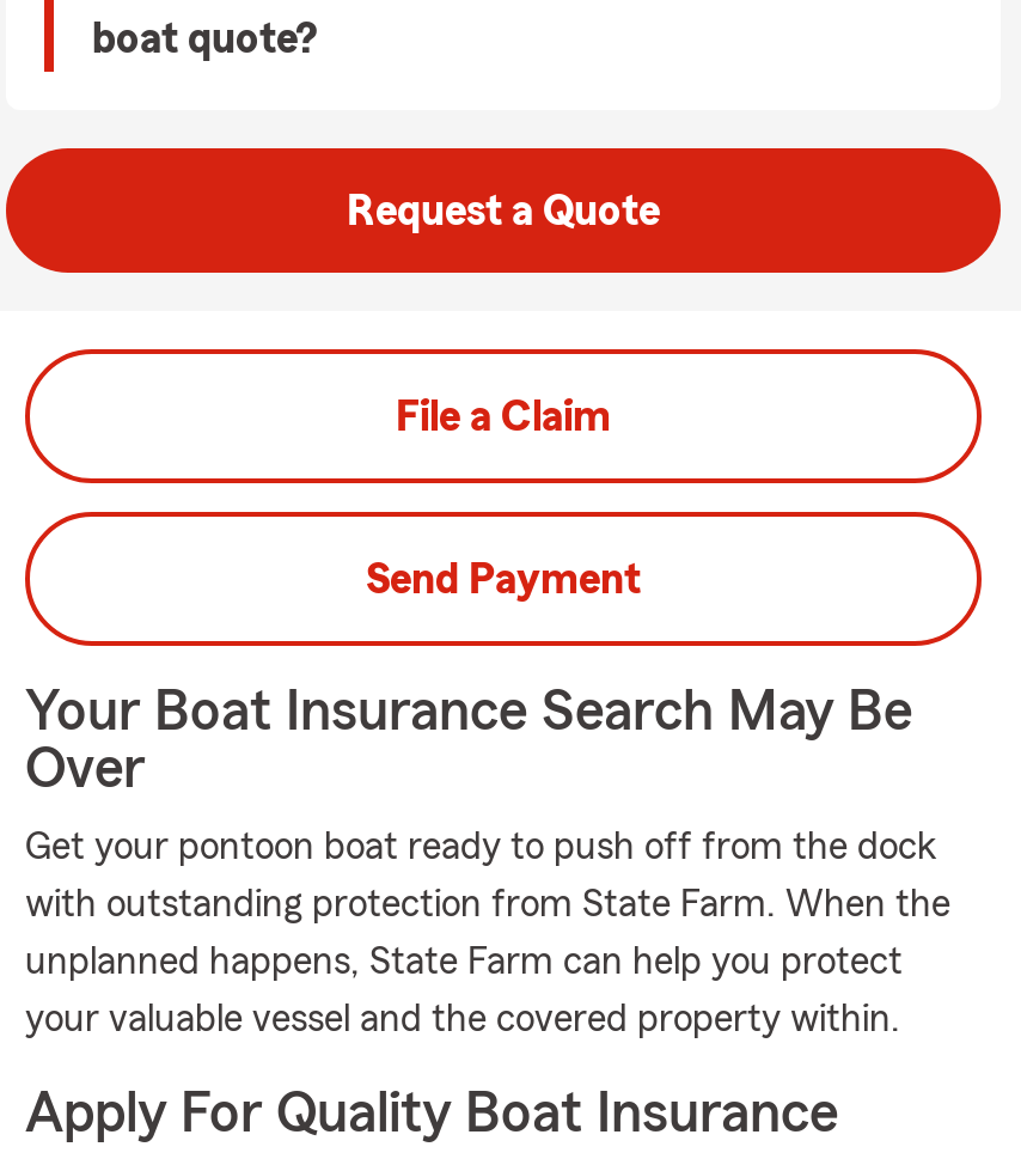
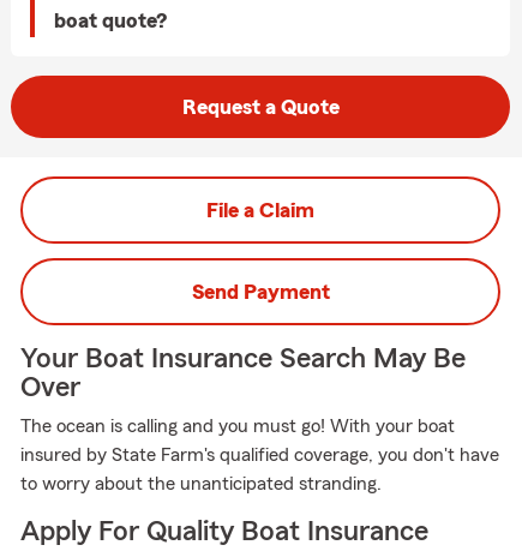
[25,828,950,1038] Get your pontoon boat ready to push off from the dock | with outstanding protection from State Farm. When the | unplanned happens, State Farm can help you protect | your valuable vessel and the covered property within. -> [20,417,499,493] The ocean is calling and you must go! With your boat | insured by State Farm's qualified coverage, you don't have | to worry about the unanticipated stranding.

